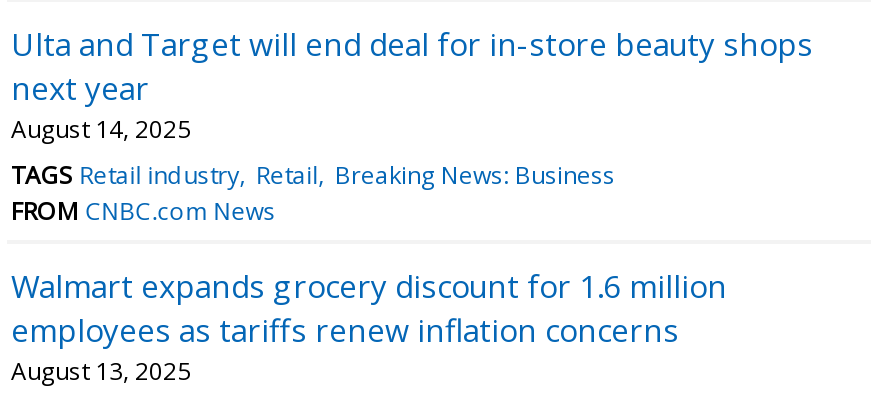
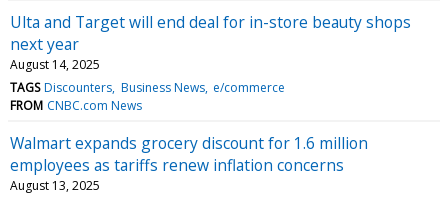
[11,158,615,192] TAGS Retail industry Retail Breaking News: Business -> [10,79,285,96] TAGS Discounters Business News e/commerce

